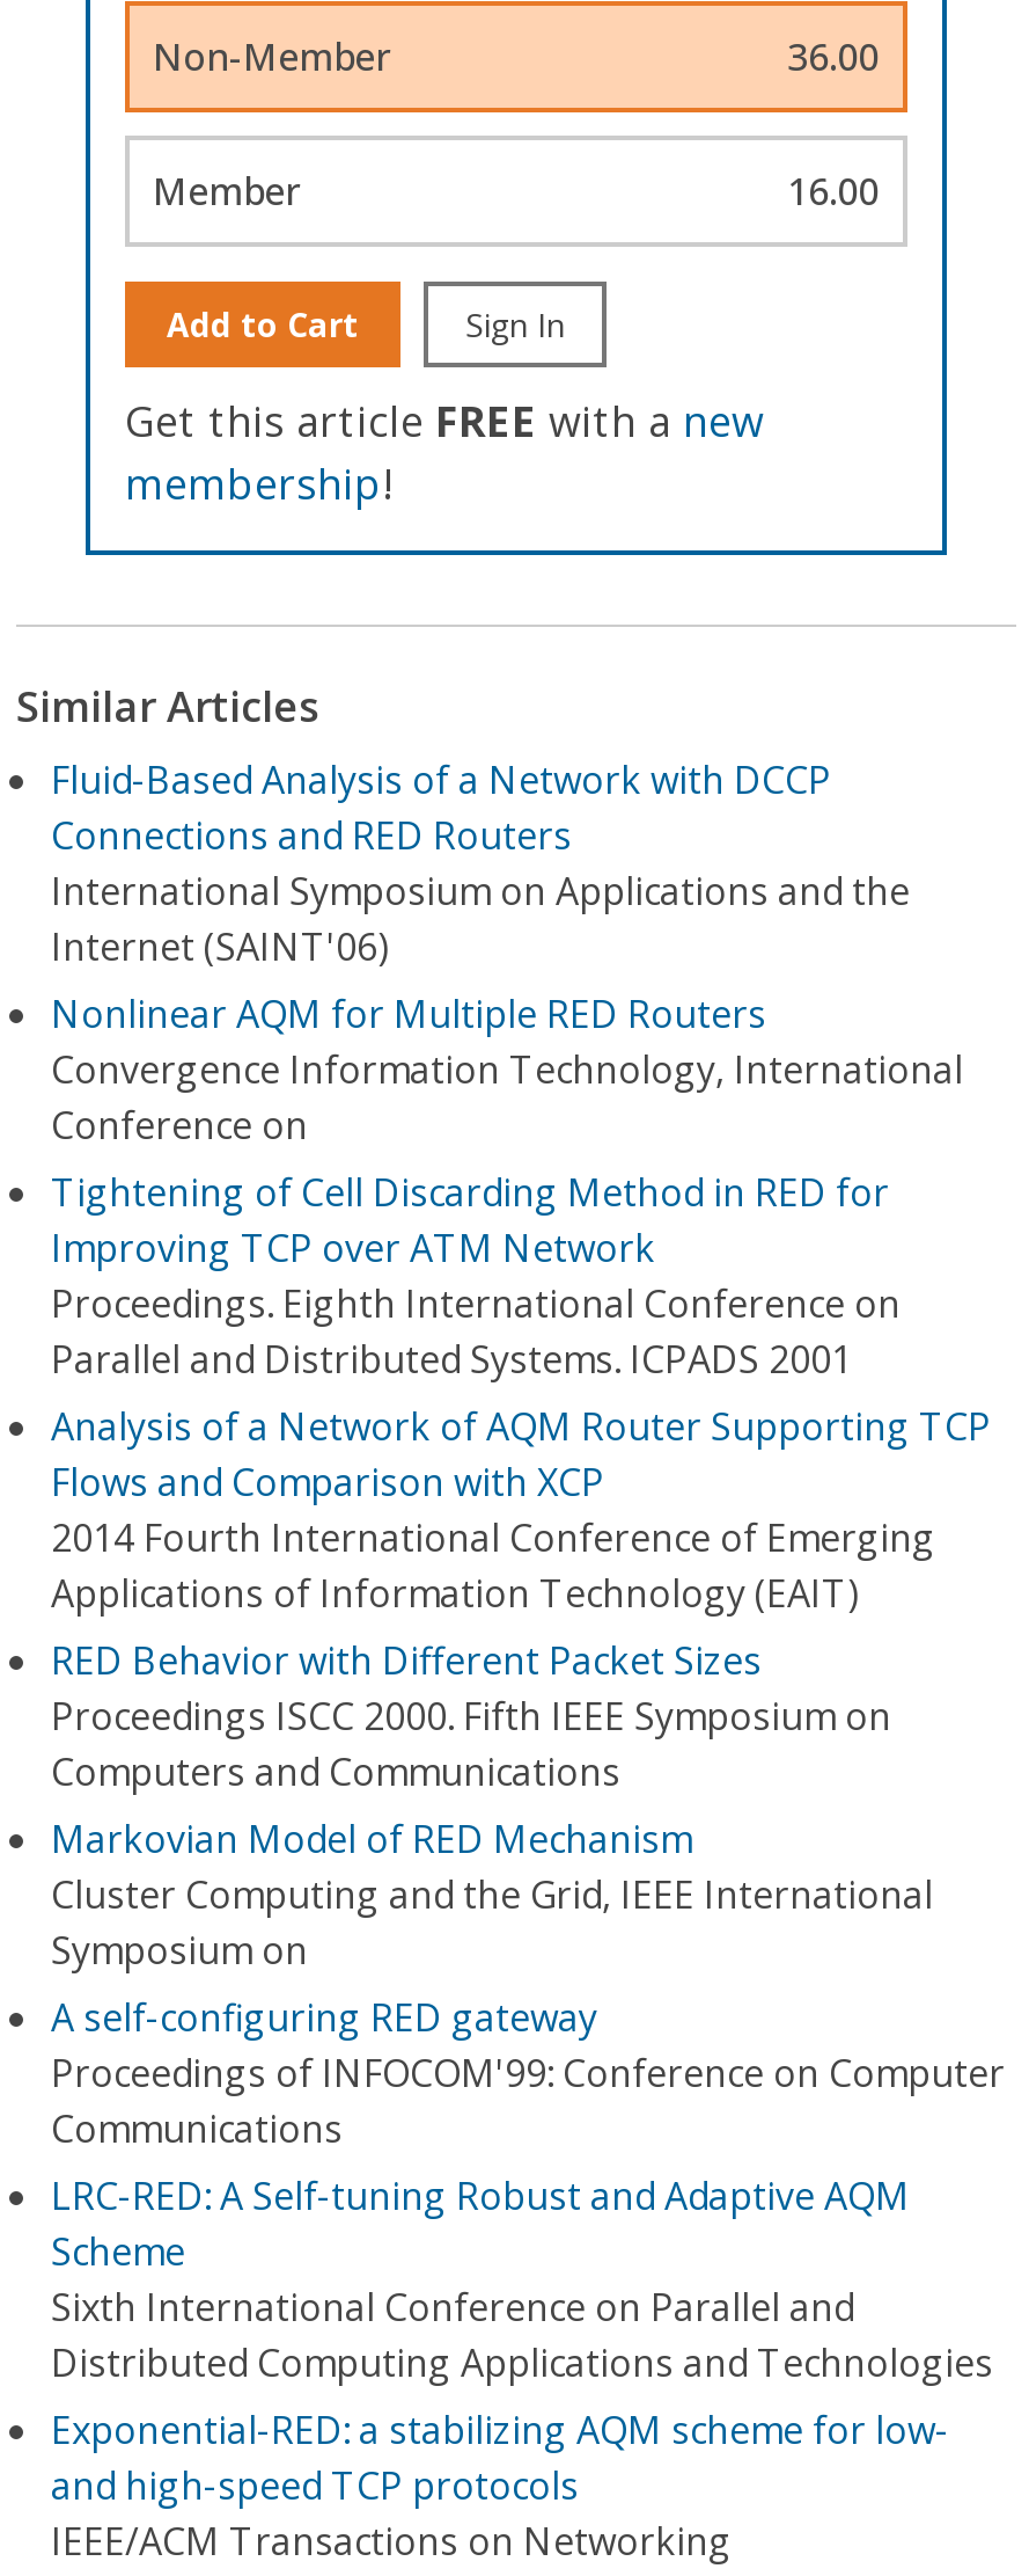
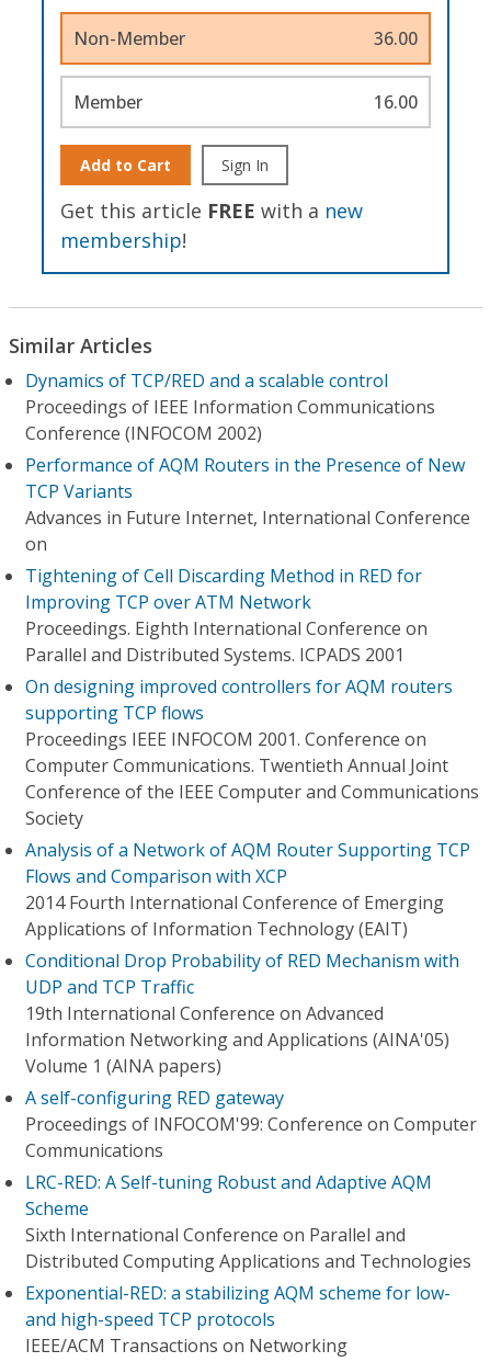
[51,754,963,1151] Fluid-Based Analysis of a Network with DCCP | Connections and RED Routers | International Symposium on Applications and the | Internet (SAINT'06) | Nonlinear AQM for Multiple RED Routers | Convergence Information Technology, International | Conference on -> [25,368,470,556] Dynamics of TCP/RED and a scalable control | Proceedings of IEEE Information Communications | Conference (INFOCOM 2002) | Performance of AQM Routers in the Presence of New | TCP Variants | Advances in Future Internet, International Conference | on
none -> [25,674,479,830] On designing improved controllers for AQM routers | supporting TCP flows | Proceedings IEEE INFOCOM 2001. Conference on | Computer Communications. Twentieth Annual Joint | Conference of the IEEE Computer and Communications | Society
moved [51,1401,991,1619] -> [25,838,470,941]: Analysis of a Network of AQM Router Supporting TCP | Flows and Comparison with XCP | 2014 Fourth International Conference of Emerging | Applications of Information Technology (EAIT)
[51,1635,933,1976] RED Behavior with Different Packet Sizes | Proceedings ISCC 2000. Fifth IEEE Symposium on | Computers and Communications | Markovian Model of RED Mechanism | Cluster Computing and the Grid, IEEE International | Symposium on -> [25,949,459,1078] Conditional Drop Probability of RED Mechanism with | UDP and TCP Traffic | 19th International Conference on Advanced | Information Networking and Applications (AINA'05) | Volume 1 (AINA papers)

